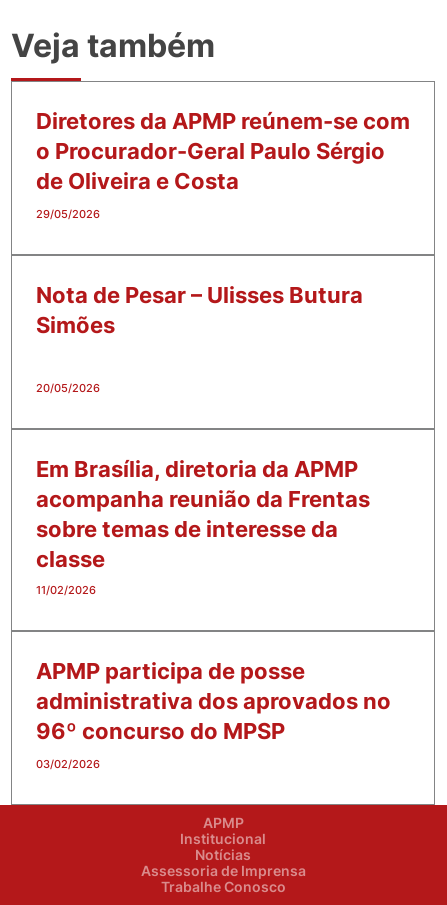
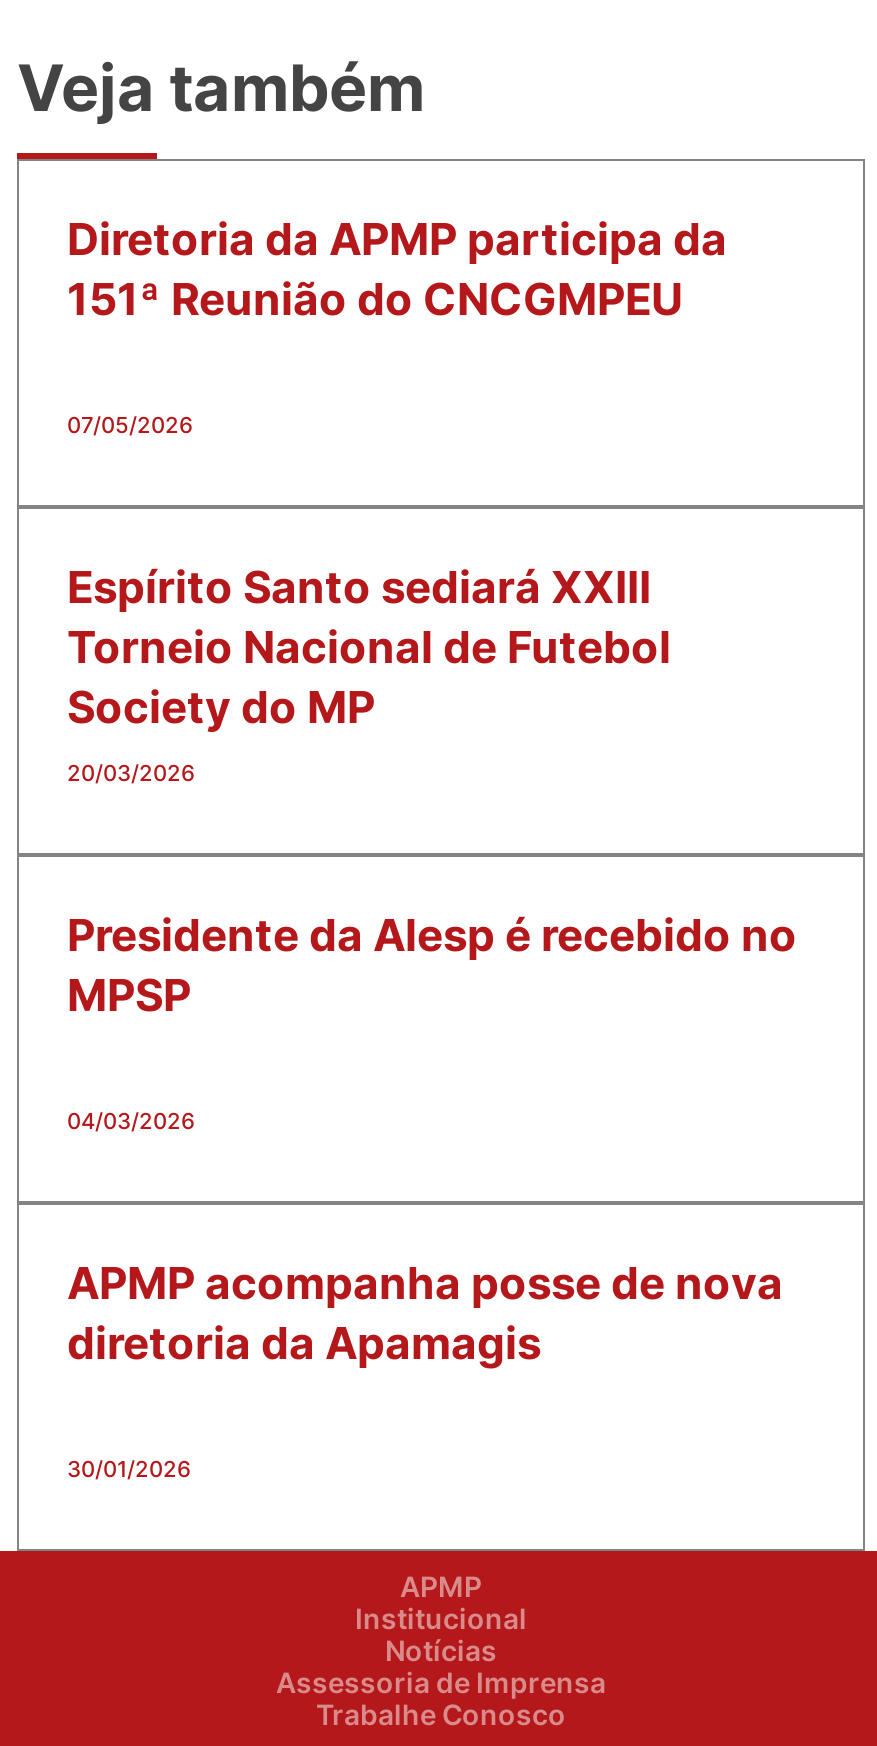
[36,108,410,771] Diretores da APMP reúnem-se com | o Procurador-Geral Paulo Sérgio | de Oliveira e Costa | 29/05/2026 | Nota de Pesar – Ulisses Butura | Simões | 20/05/2026 | Em Brasília, diretoria da APMP | acompanha reunião da Frentas | sobre temas de interesse da | classe | 11/02/2026 | APMP participa de posse | administrativa dos aprovados no | 96º concurso do MPSP | 03/02/2026 -> [67,212,797,1482] Diretoria da APMP participa da | 151ª Reunião do CNCGMPEU | 07/05/2026 | Espírito Santo sediará XXIII | Torneio Nacional de Futebol | Society do MP | 20/03/2026 | Presidente da Alesp é recebido no | MPSP | 04/03/2026 | APMP acompanha posse de nova | diretoria da Apamagis | 30/01/2026

